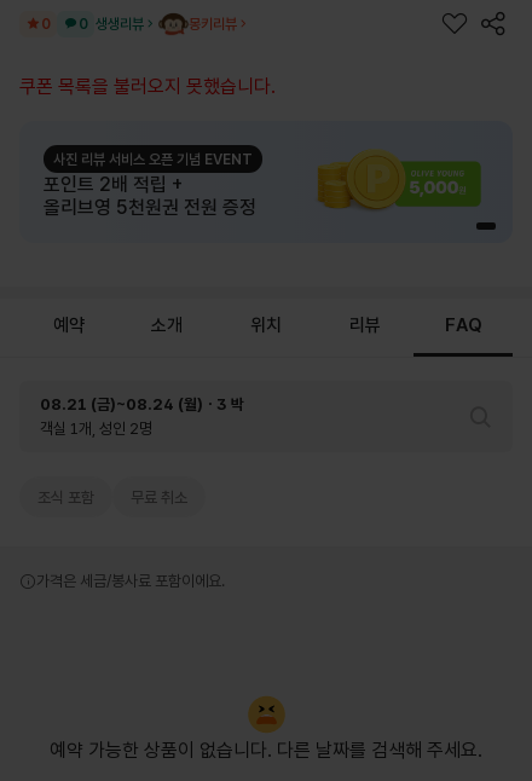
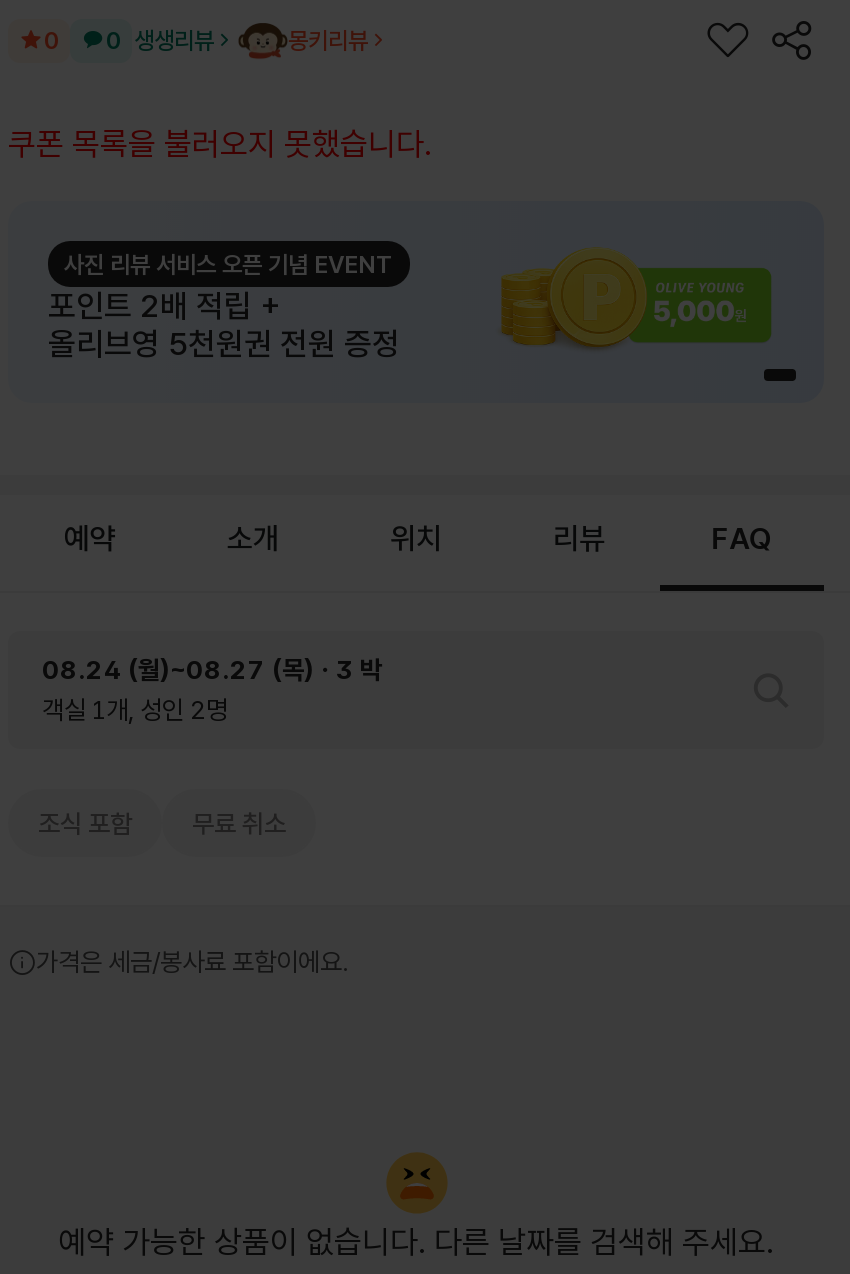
[40,395,244,413] 08.21 (금)~08.24 (월)ㆍ3 박 -> [42,655,382,685] 08.24 (월)~08.27 (목)ㆍ3 박

